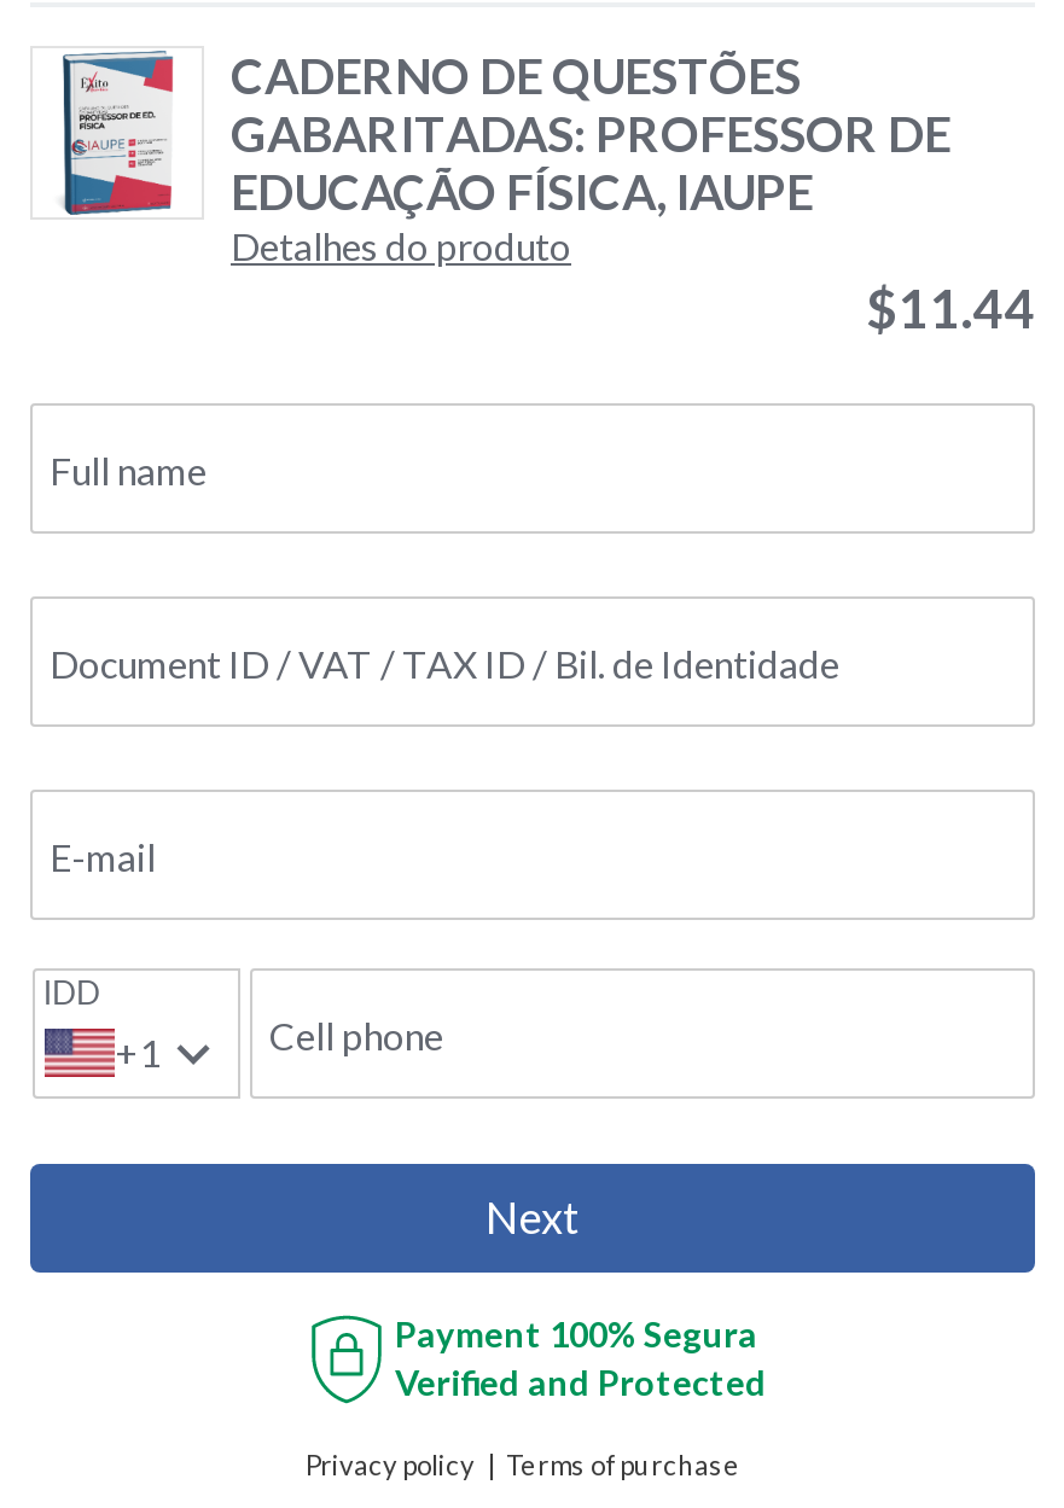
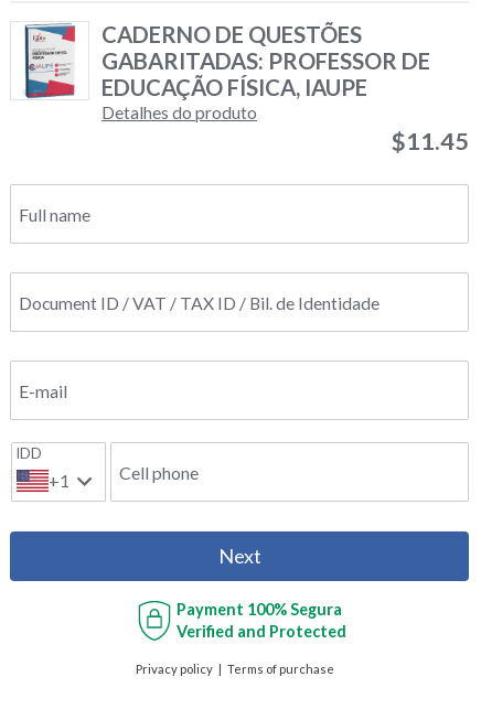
[866,278,1035,340] $11.44 -> [392,127,469,155] $11.45

